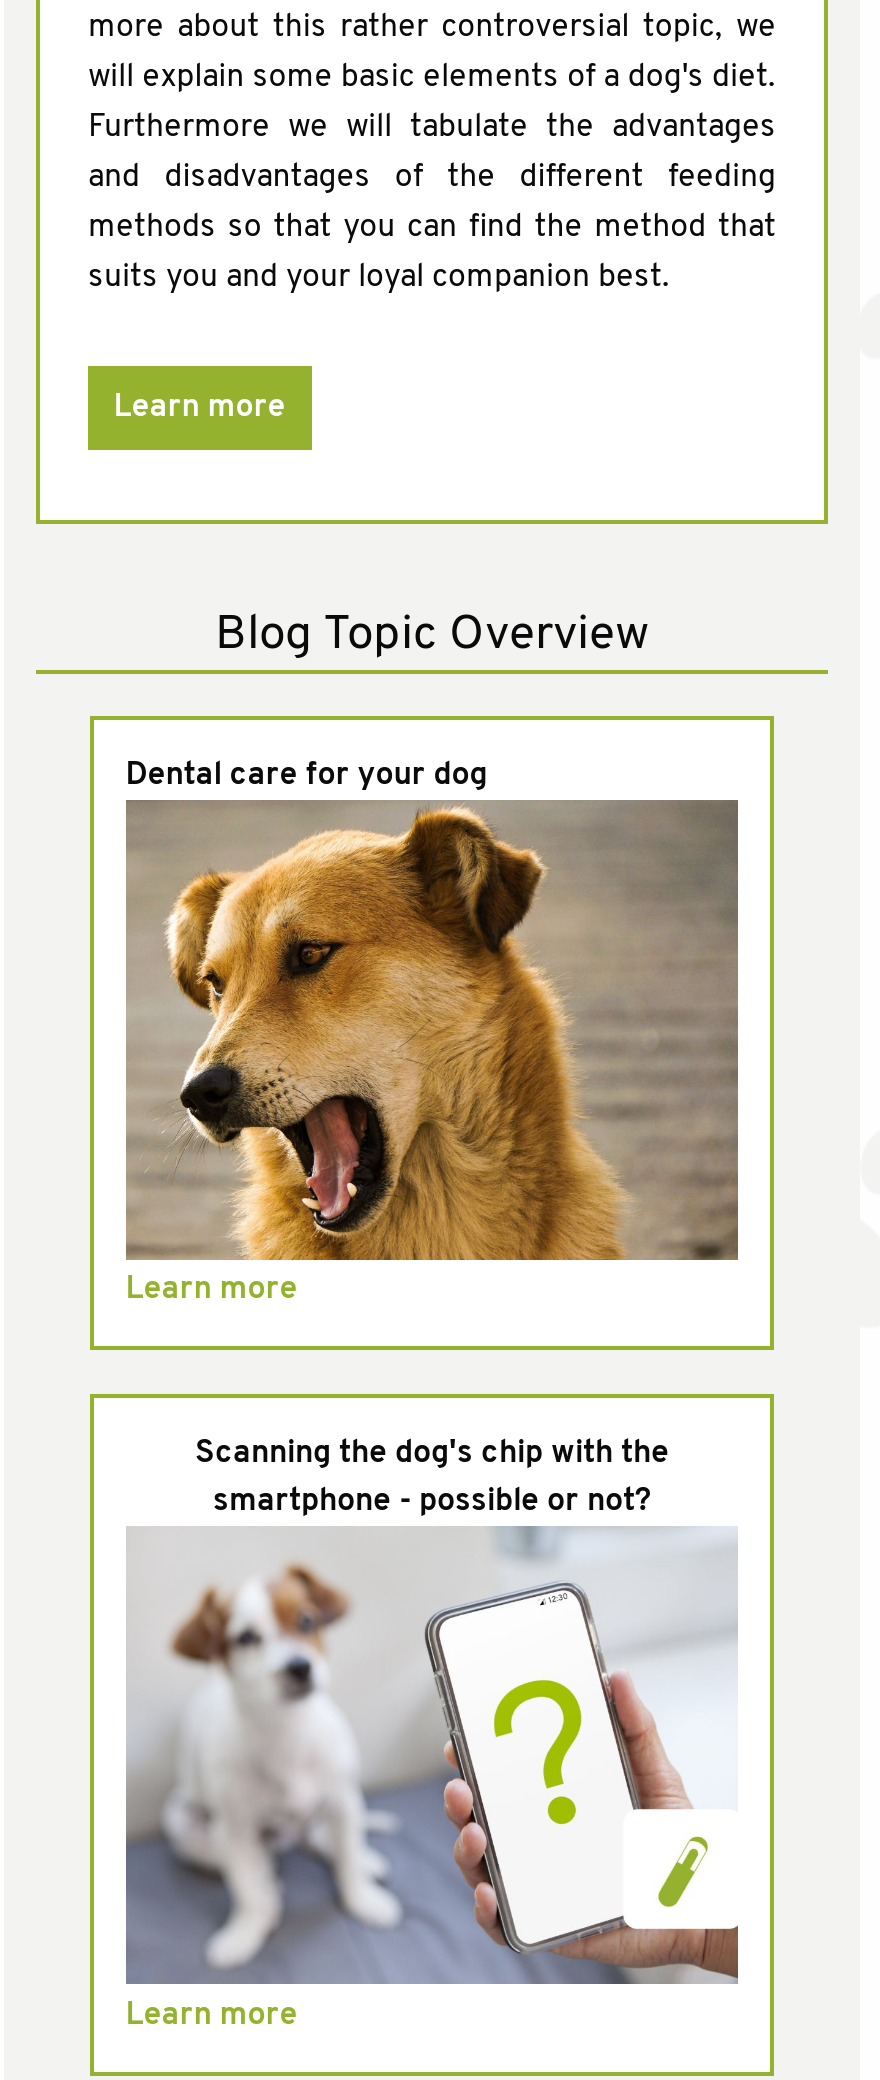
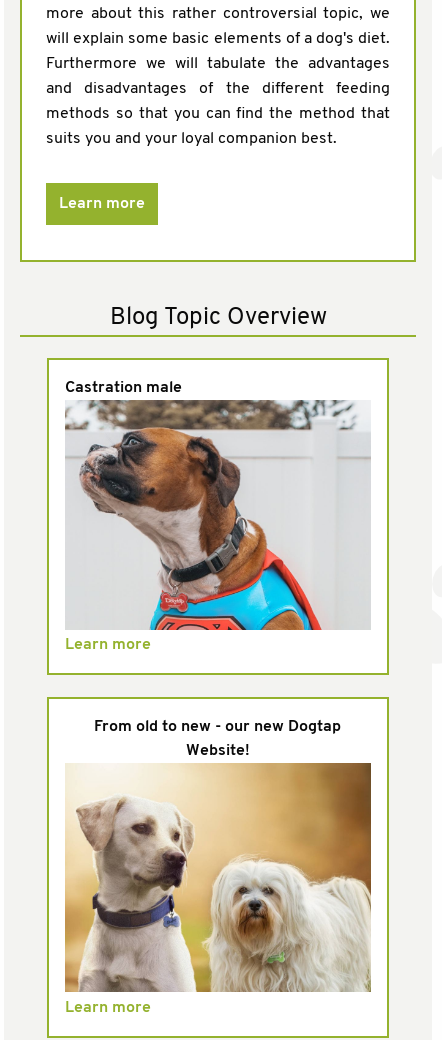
[126,760,488,792] Dental care for your dog -> [65,380,182,396] Castration male
[124,798,740,1262] [image] -> [65,400,371,631] [image]
[195,1437,669,1469] Scanning the dog's chip with the -> [94,719,341,735] From old to new - our new Dogtap
[213,1485,651,1517] smartphone - possible or not? -> [186,743,250,759] Website!
[124,1526,738,1984] [image] -> [64,762,372,993] [image]

